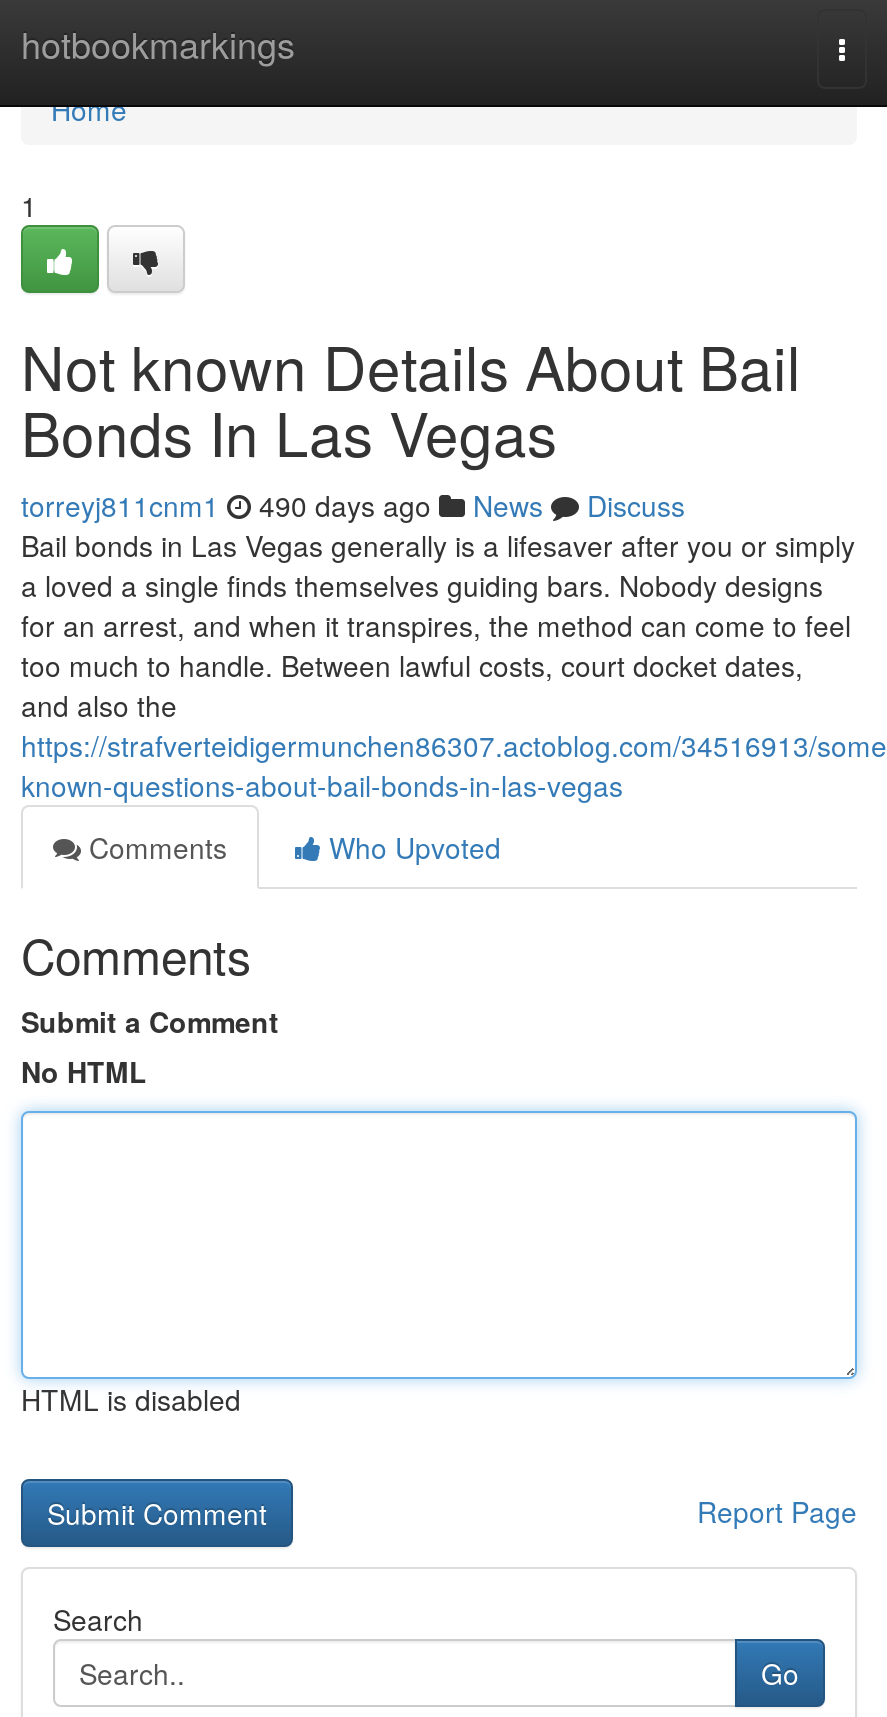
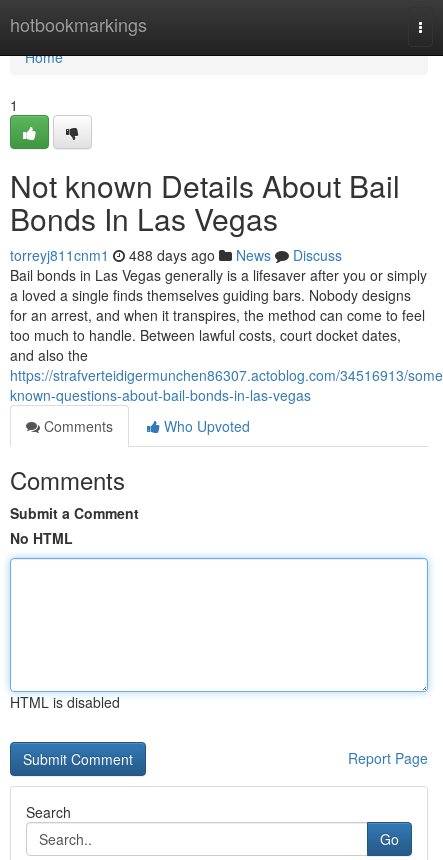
[21,485,685,525] torreyj811cnm1 490 days ago News Discuss -> [10,245,342,265] torreyj811cnm1 488 days ago News Discuss

